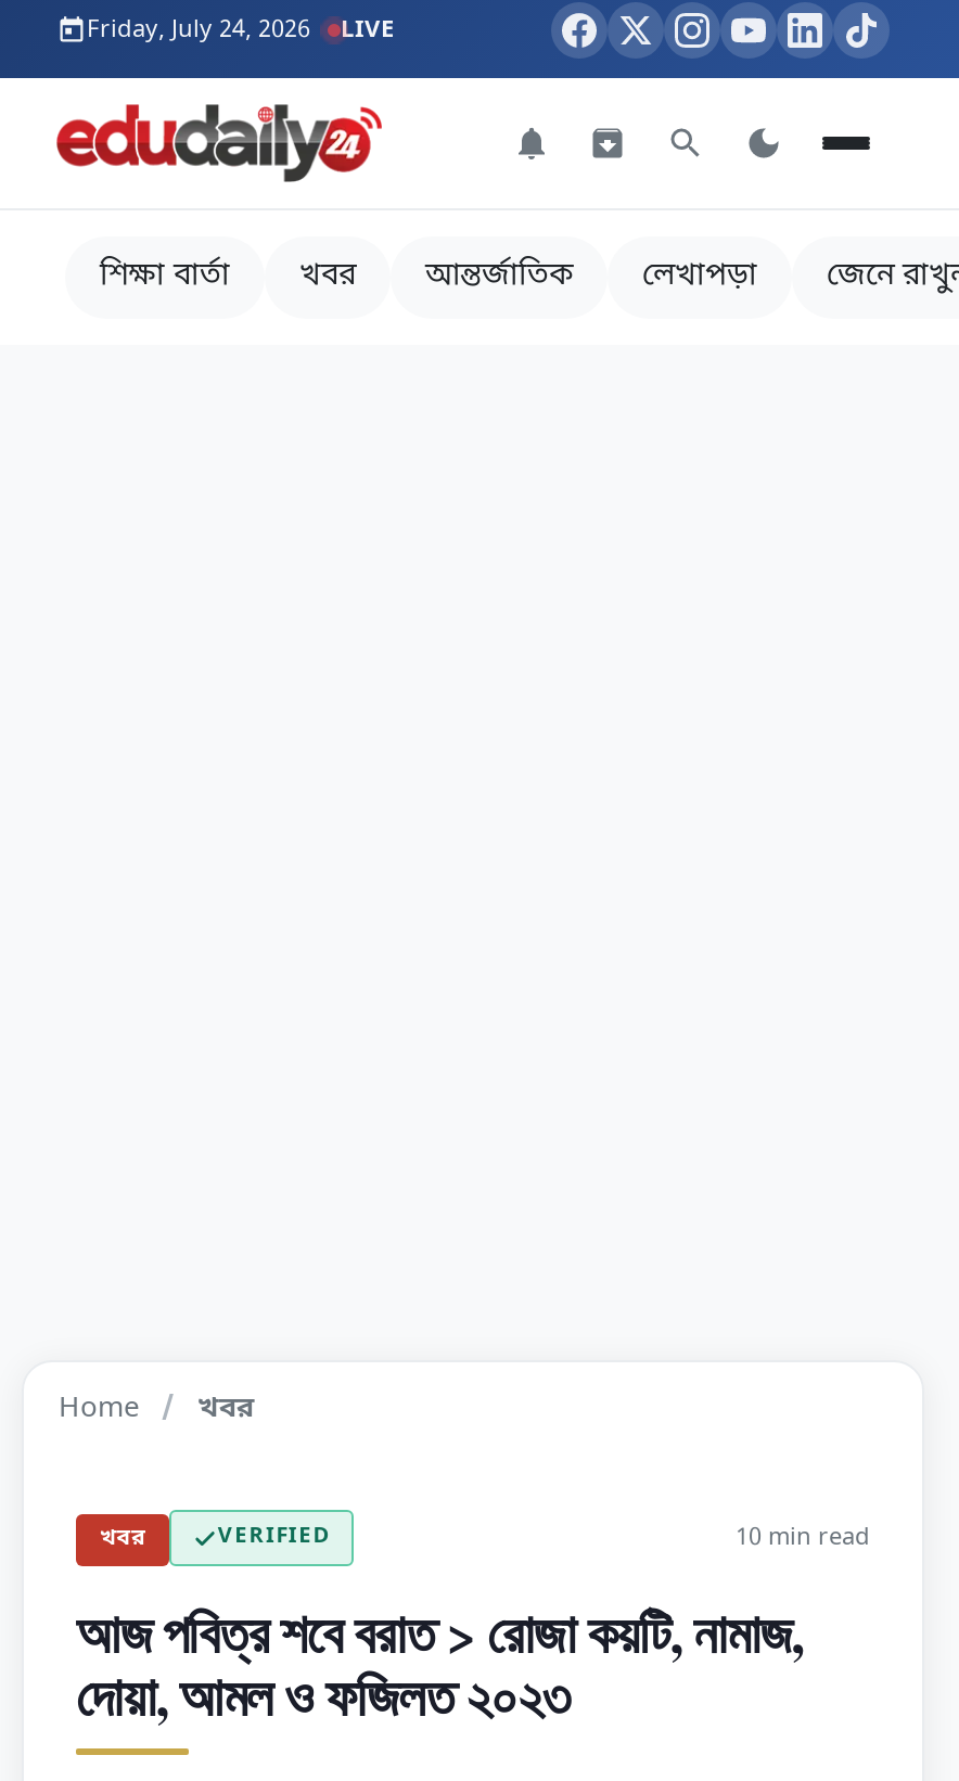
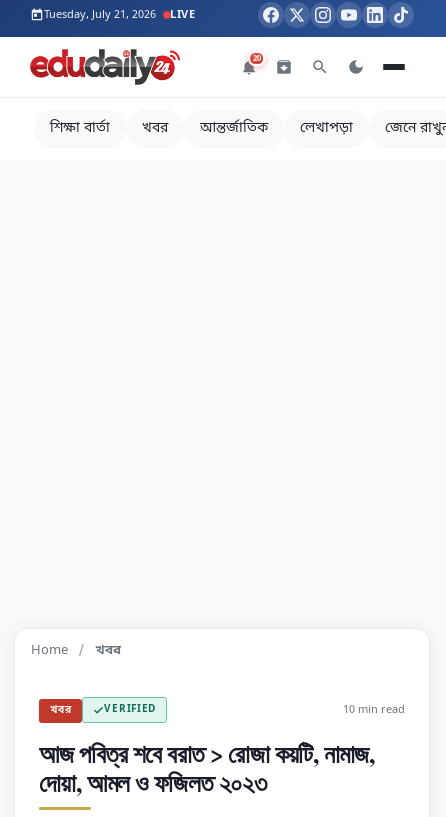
[87,14,395,44] Friday, July 24, 2026 LIVE -> [44,7,195,21] Tuesday, July 21, 2026 LIVE
none -> [252,53,261,64] 20

